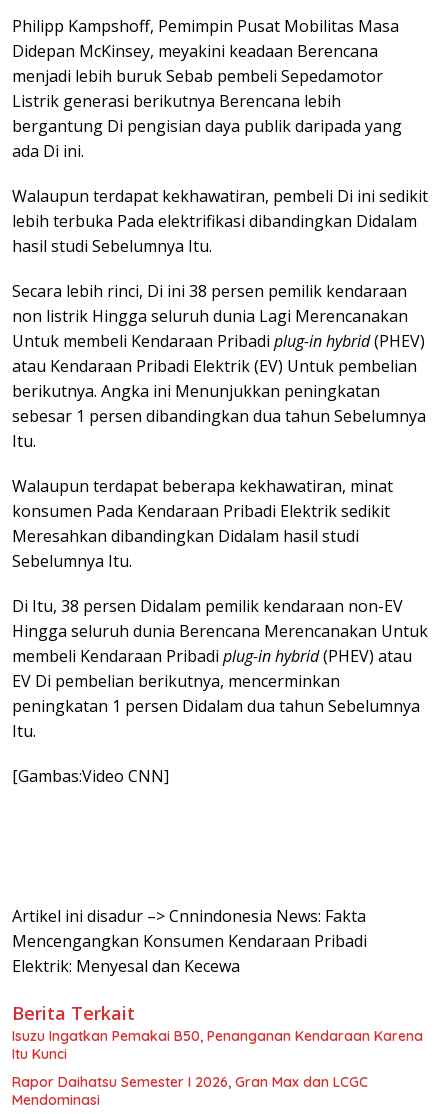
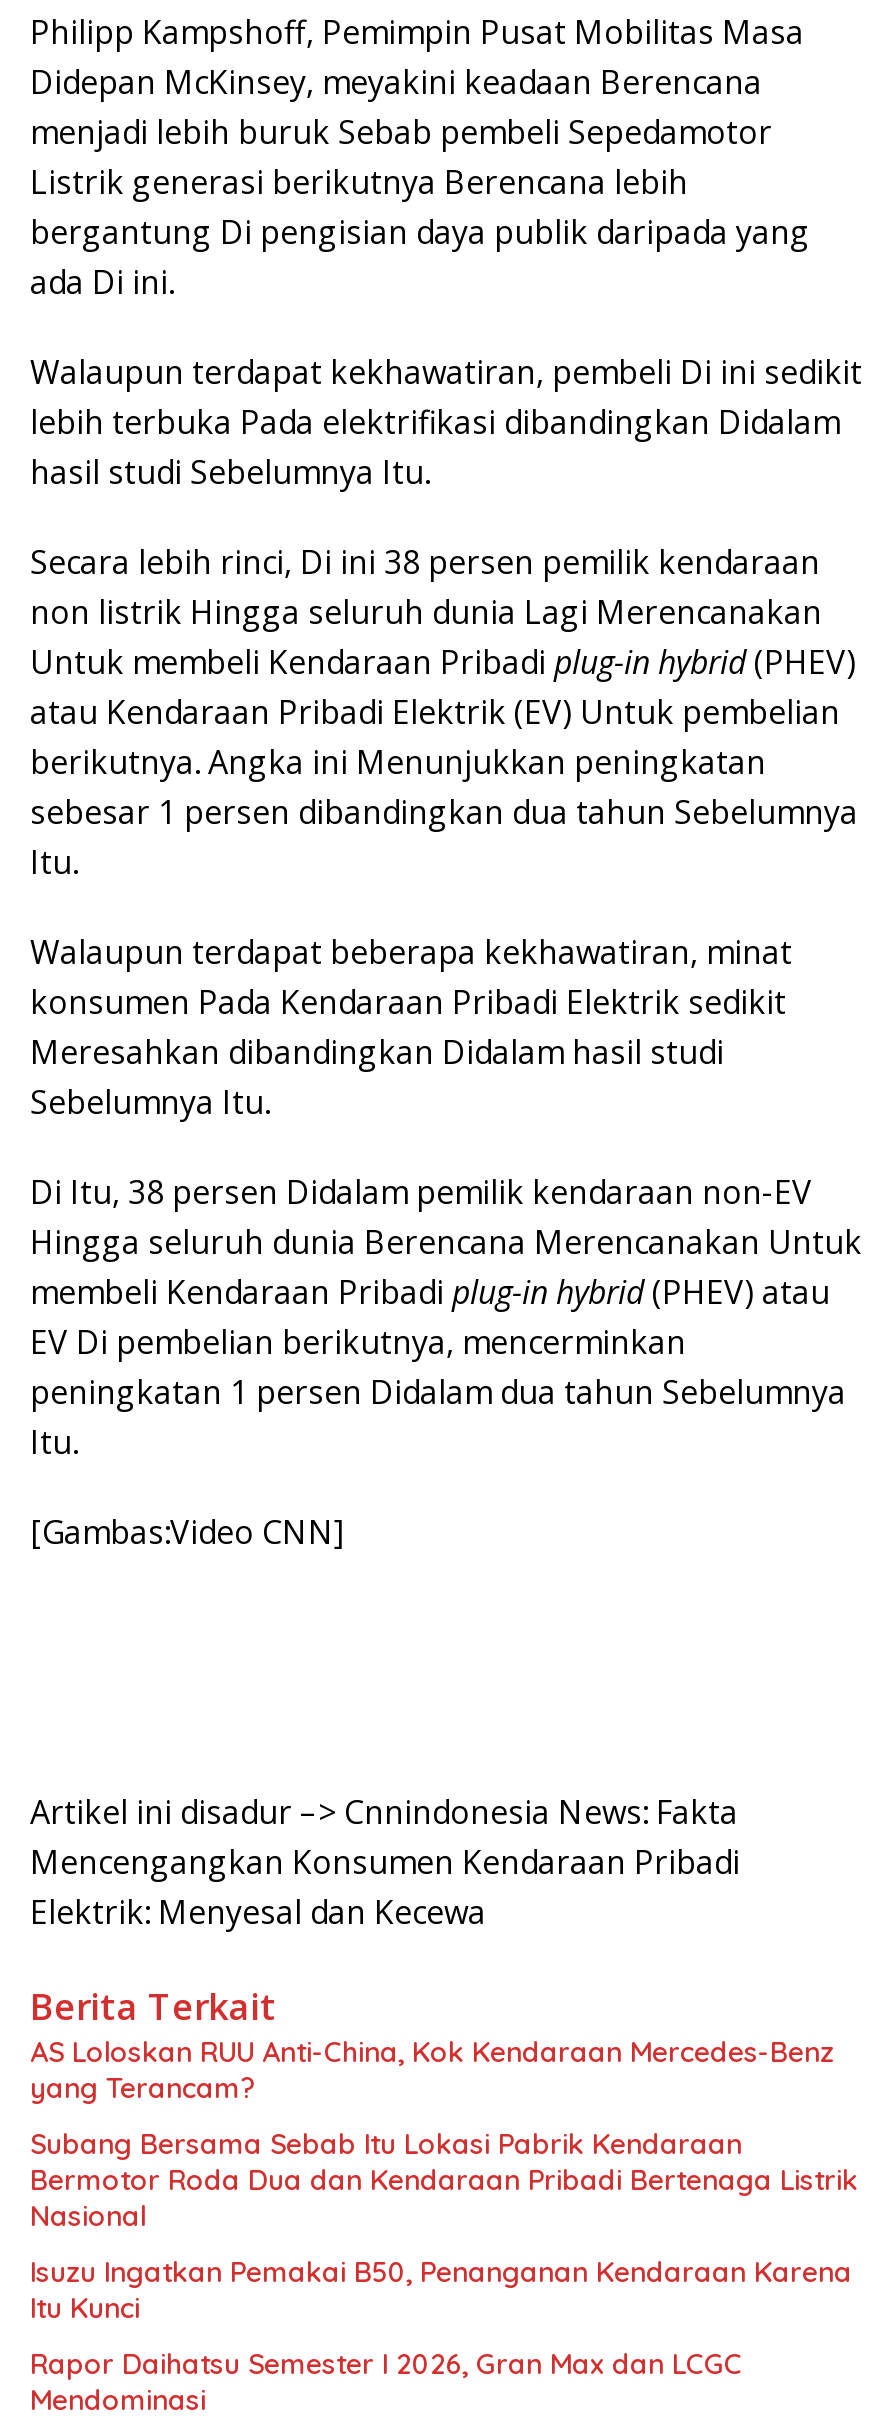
none -> [30,2034,858,2234] AS Loloskan RUU Anti-China, Kok Kendaraan Mercedes-Benz | yang Terancam? | Subang Bersama Sebab Itu Lokasi Pabrik Kendaraan | Bermotor Roda Dua dan Kendaraan Pribadi Bertenaga Listrik | Nasional

